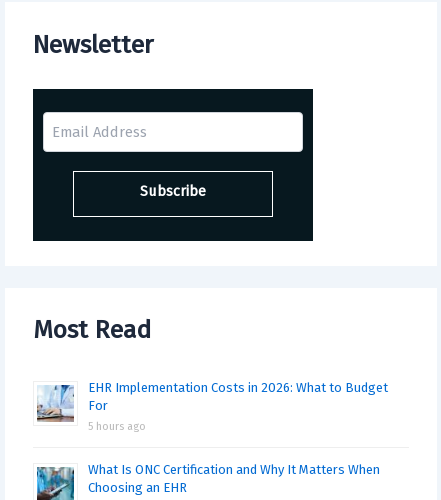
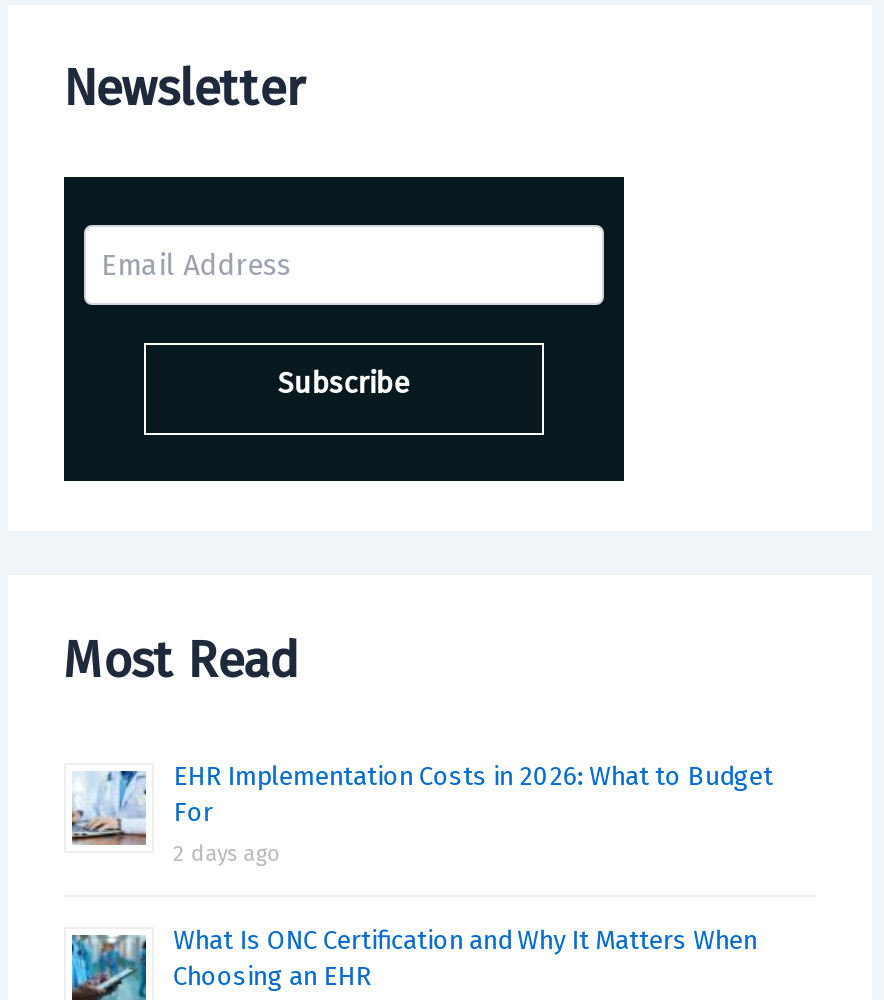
[88,420,146,433] 5 hours ago -> [173,840,281,866] 2 days ago

